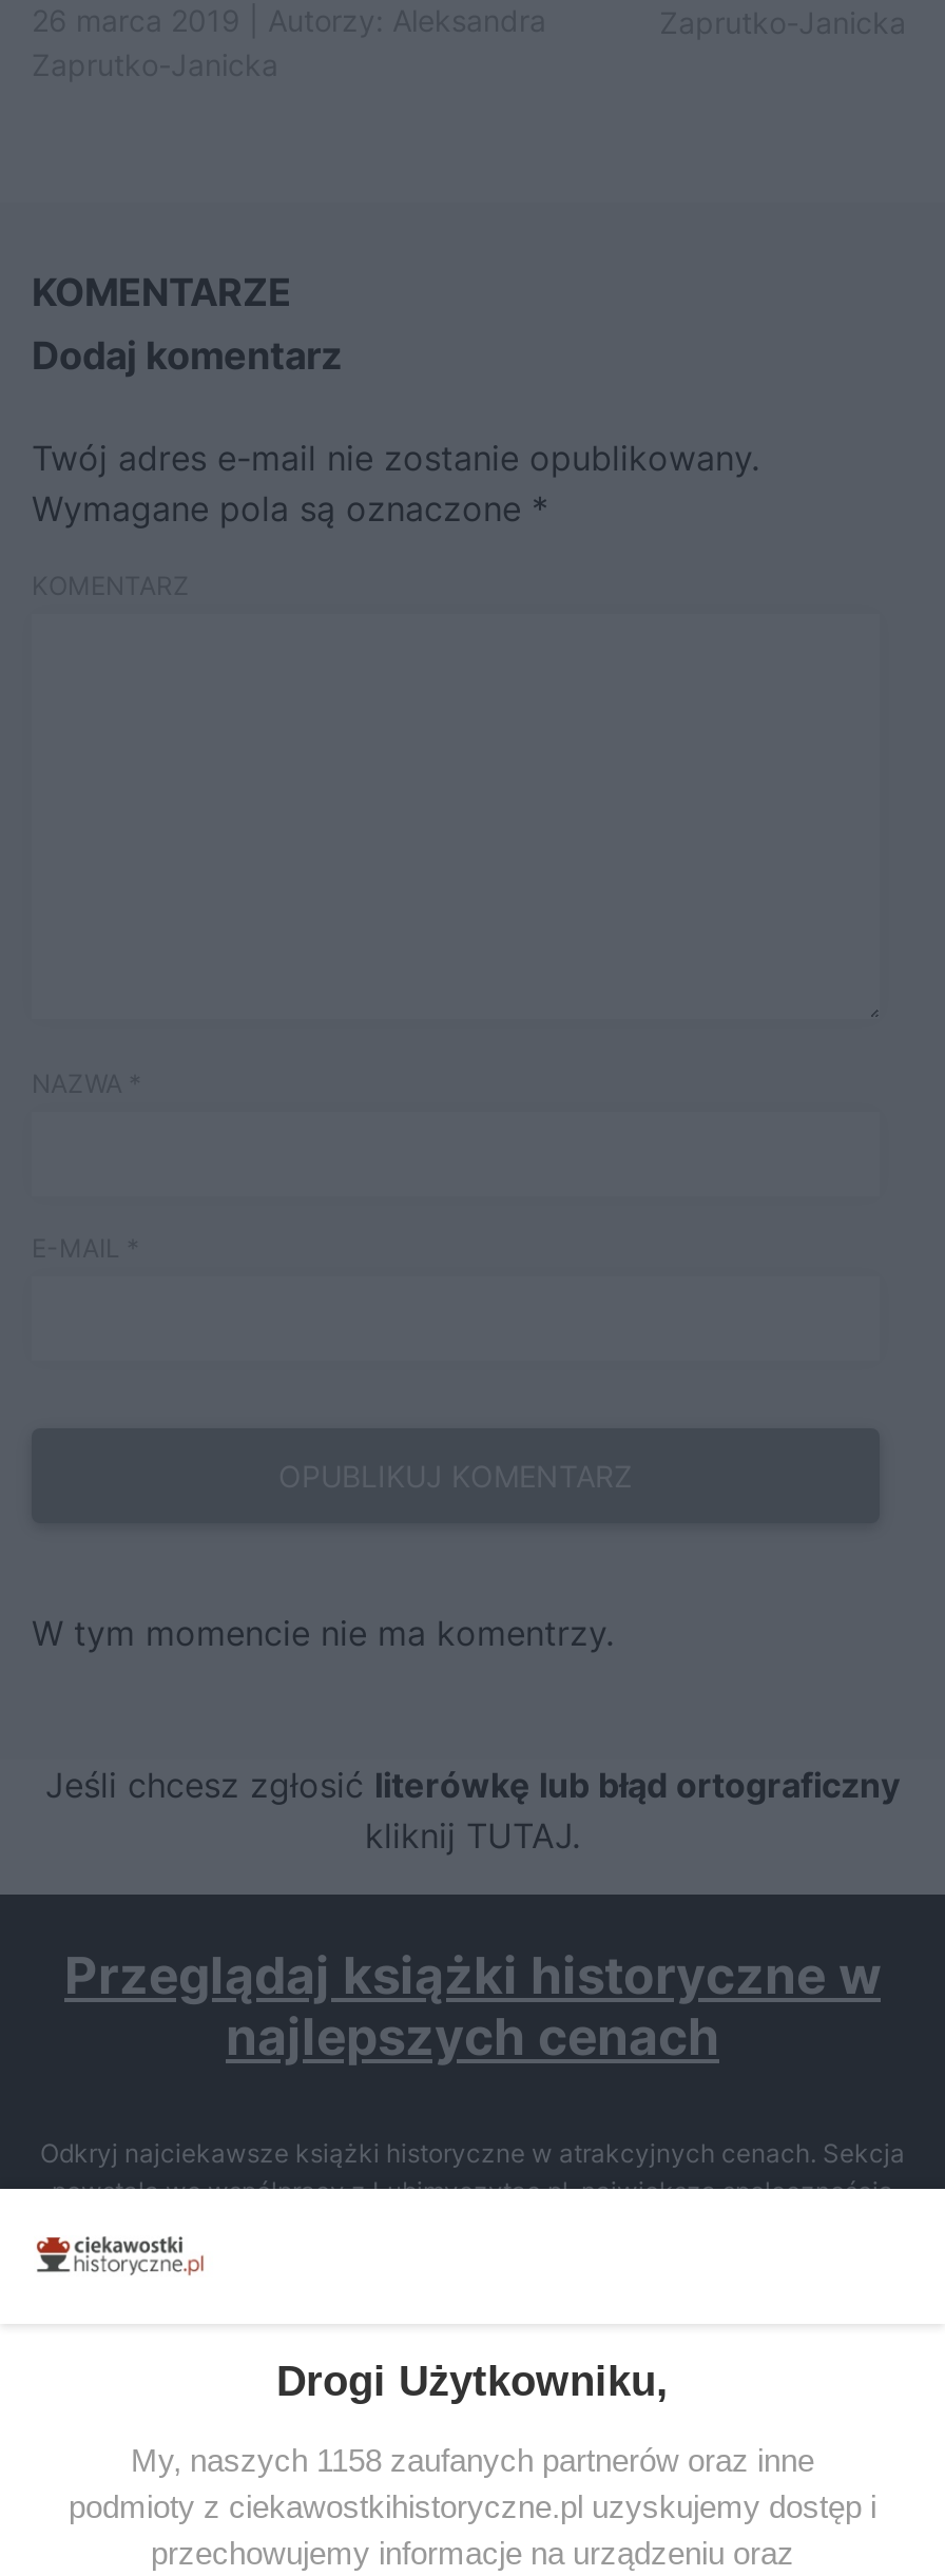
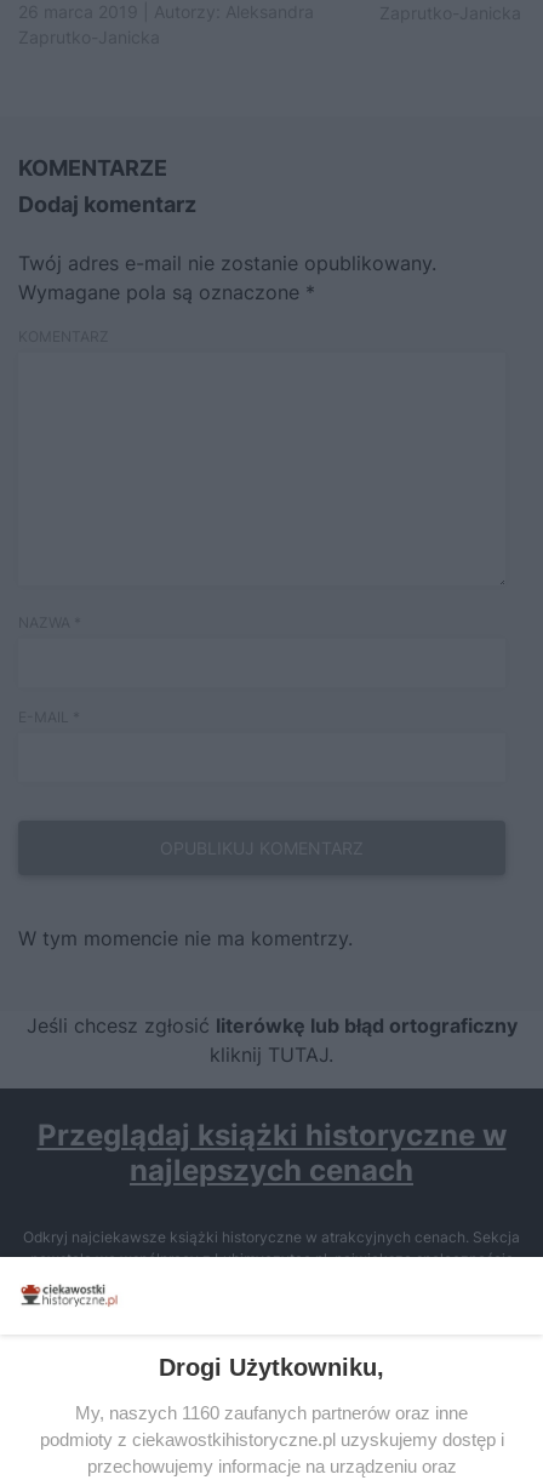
[131,2441,814,2477] My, naszych 1158 zaufanych partnerów oraz inne -> [75,1402,468,1423] My, naszych 1160 zaufanych partnerów oraz inne

